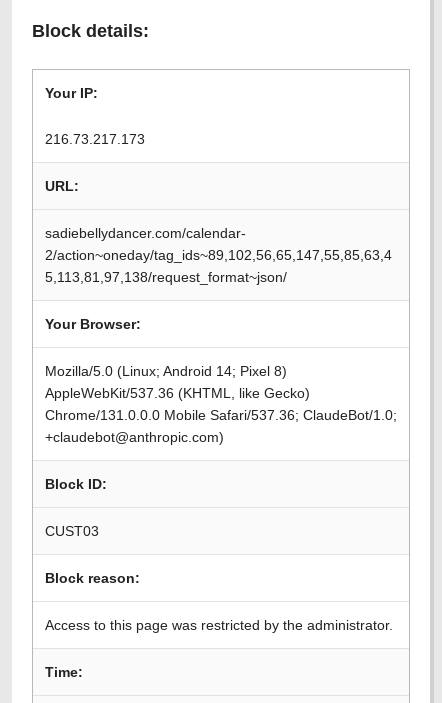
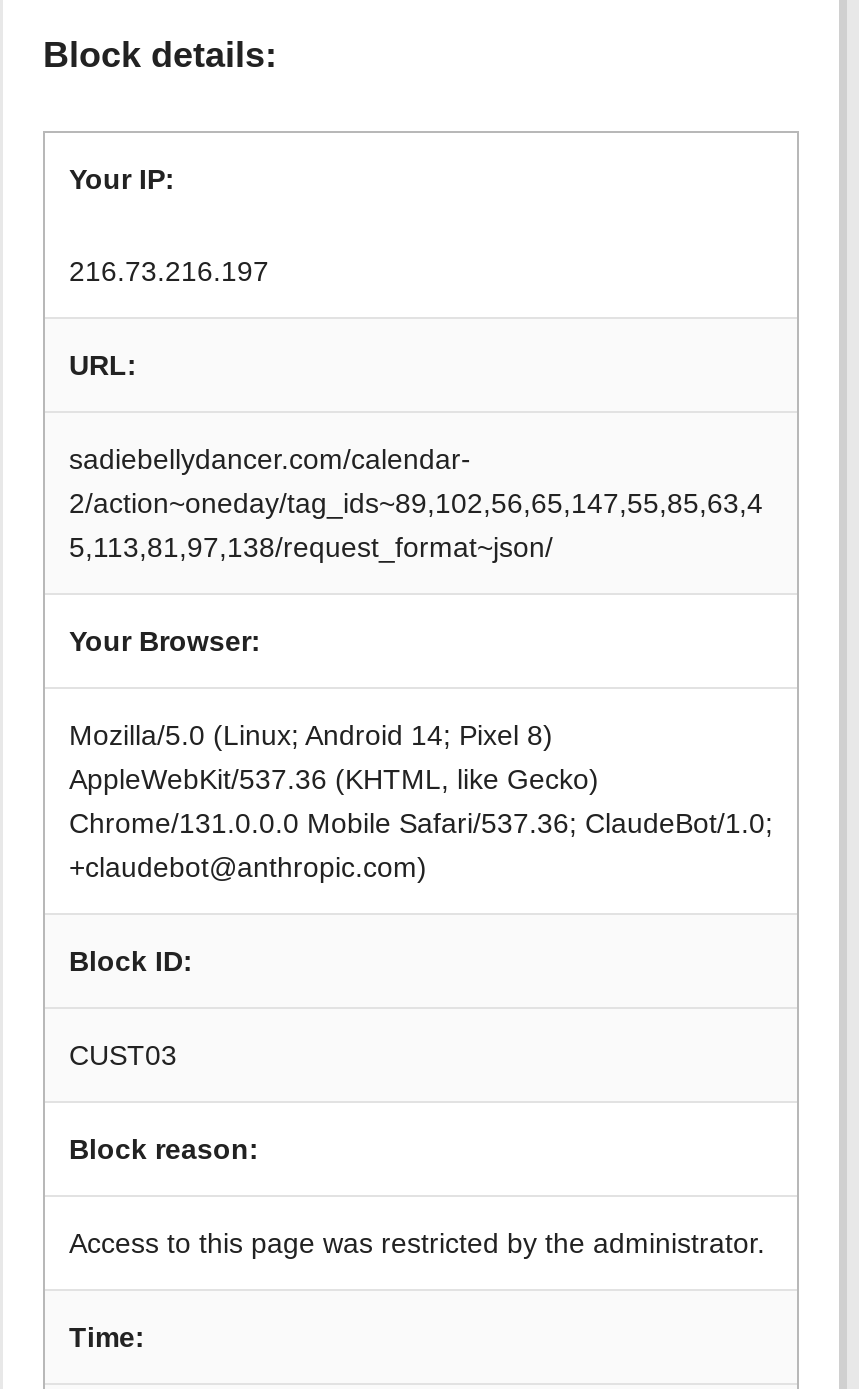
[45,131,145,147] 216.73.217.173 -> [69,255,269,287] 216.73.216.197

